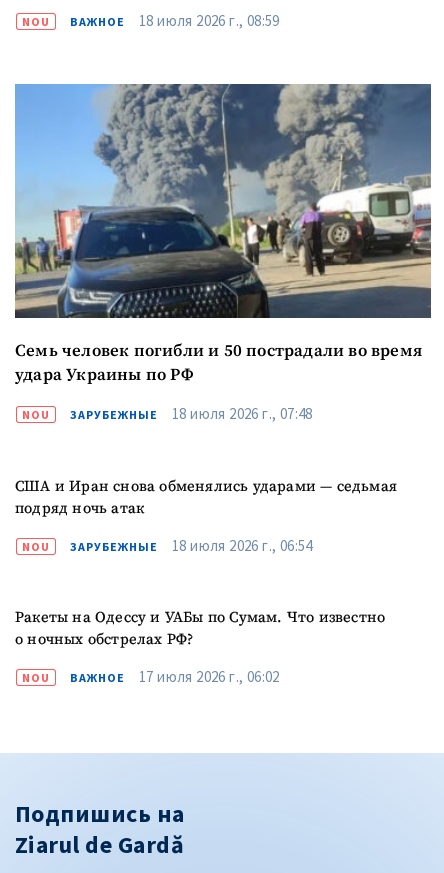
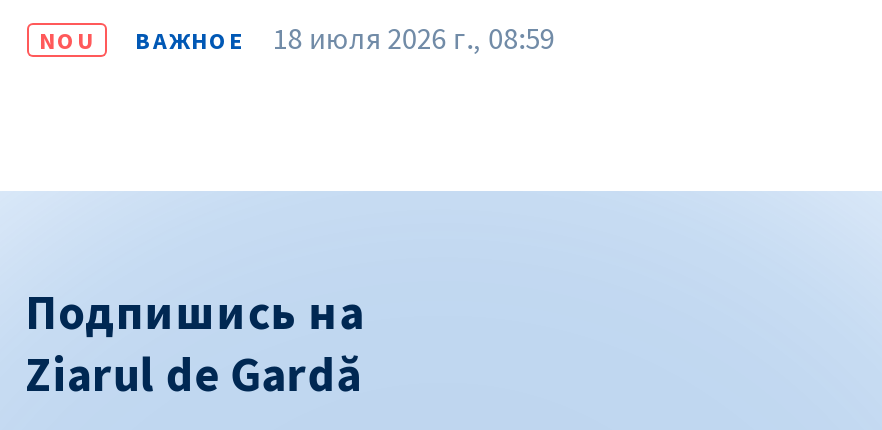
[14,83,432,423] [image] | Семь человек погибли и 50 пострадали во время | удара Украины по РФ | NOU | ЗАРУБЕЖНЫЕ | 18 июля 2026 г., 07:48 -> none
[15,477,397,555] США и Иран снова обменялись ударами — седьмая | подряд ночь атак | NOU | ЗАРУБЕЖНЫЕ | 18 июля 2026 г., 06:54 -> none
[15,608,385,686] Ракеты на Одессу и УАБы по Сумам. Что известно | о ночных обстрелах РФ? | NOU | ВАЖНОЕ | 17 июля 2026 г., 06:02 -> none

